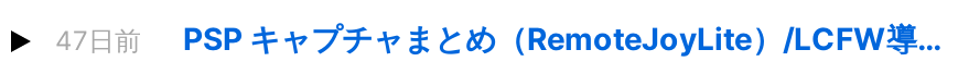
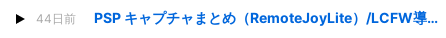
[55,24,141,57] 47日前 -> [36,11,76,26] 44日前

